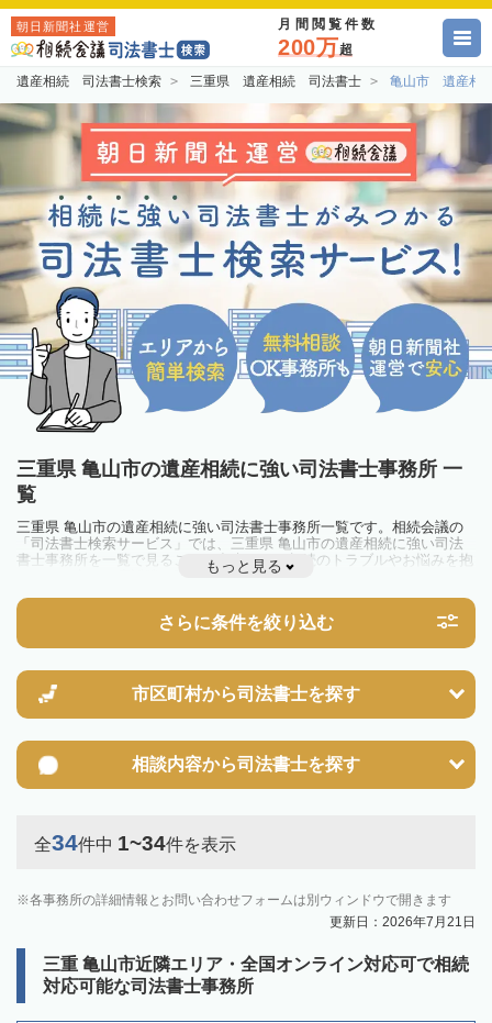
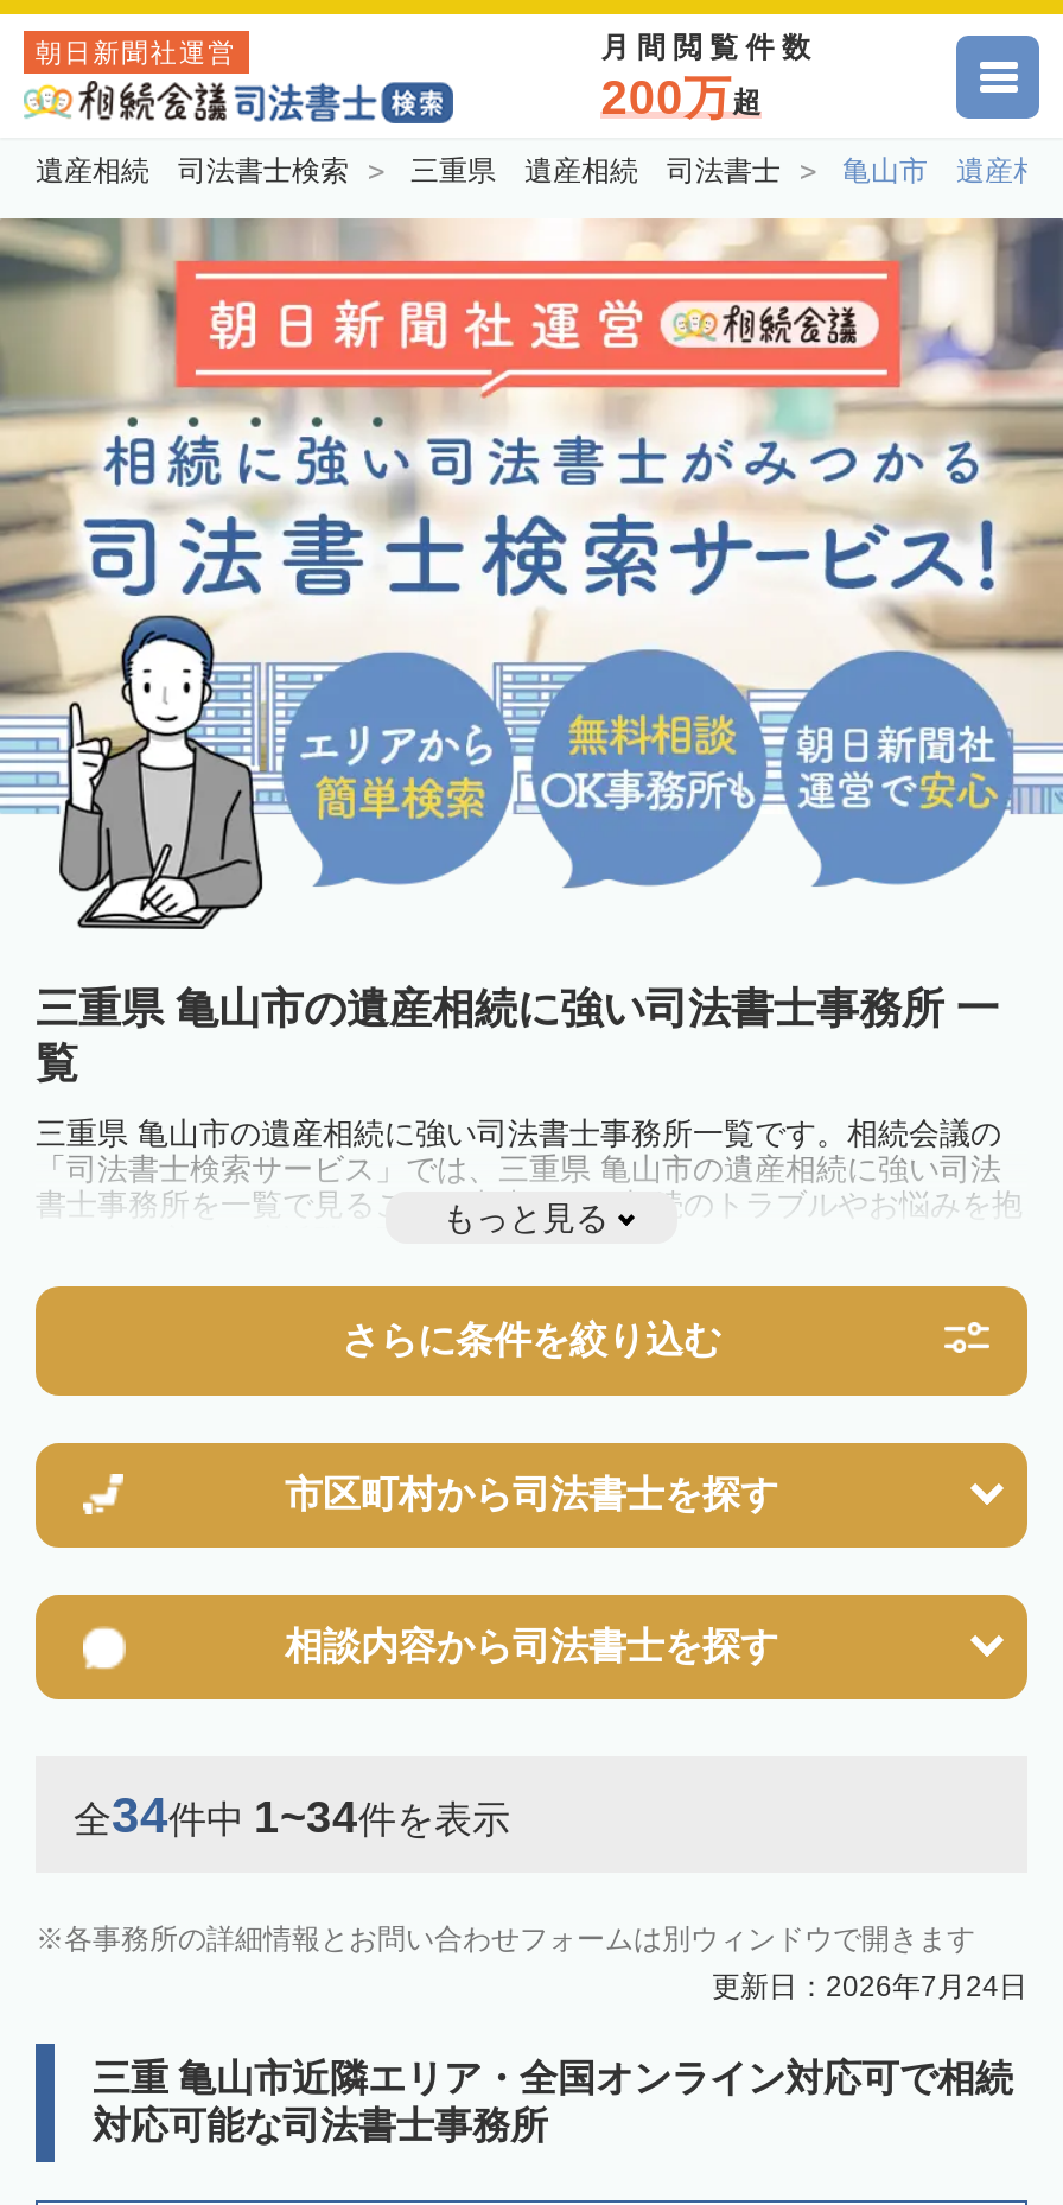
[329,914,476,930] 更新日：2026年7月21日 -> [712,1970,1027,2004] 更新日：2026年7月24日

